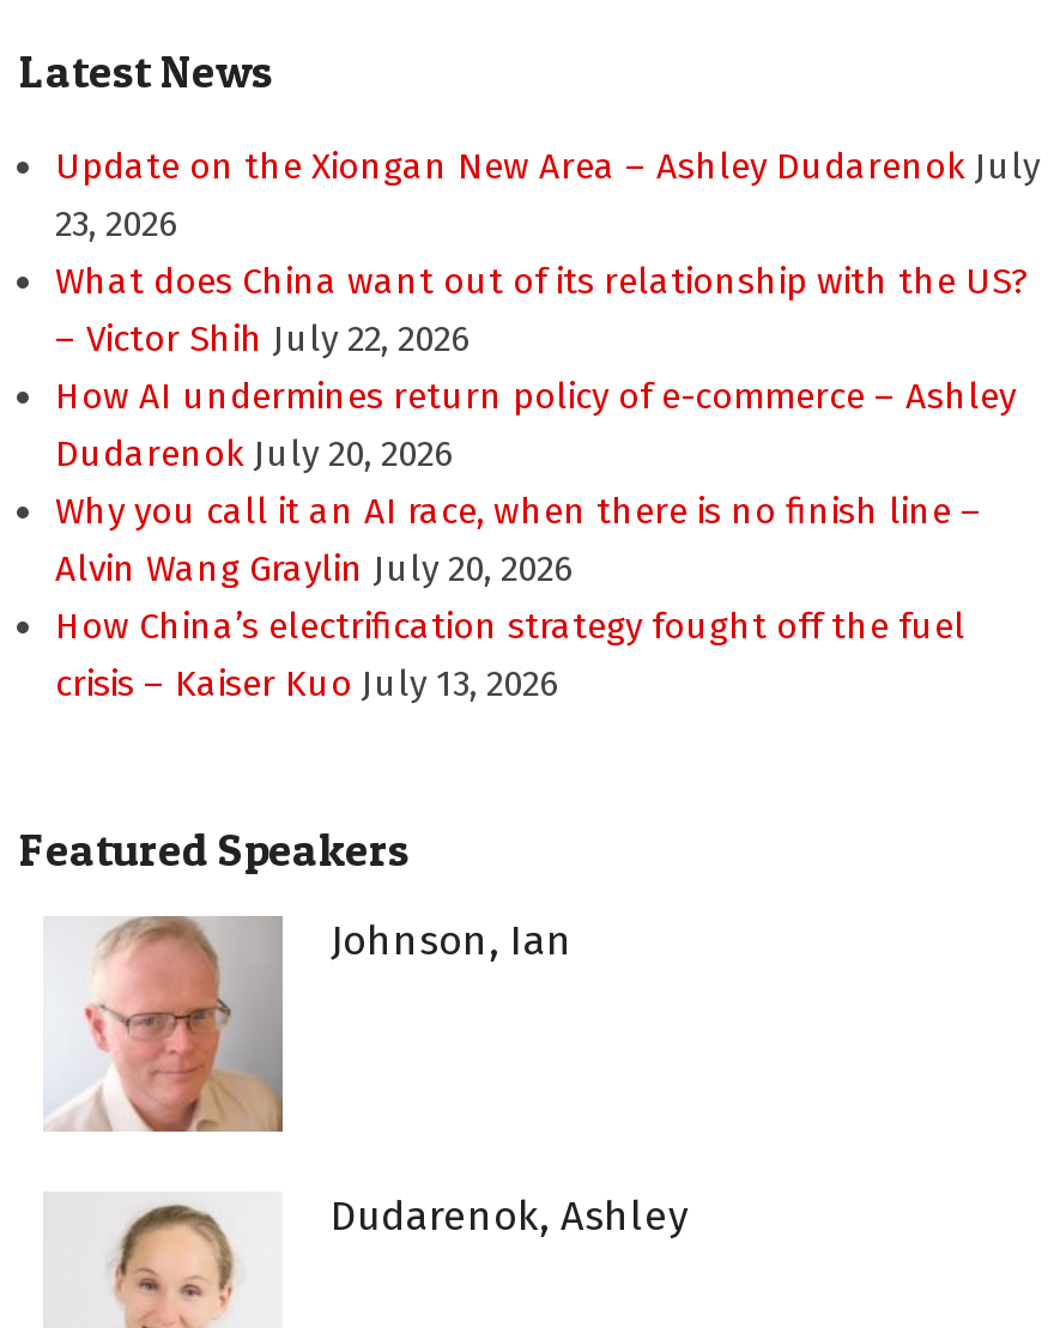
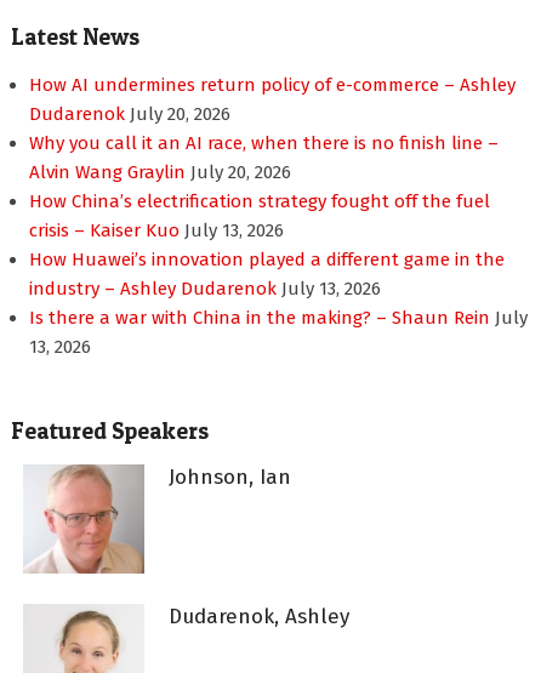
[55,145,1040,361] Update on the Xiongan New Area – Ashley Dudarenok July | 23, 2026 | What does China want out of its relationship with the US? | – Victor Shih July 22, 2026 -> none
moved [55,375,1016,706] -> [29,74,516,241]: How AI undermines return policy of e-commerce – Ashley | Dudarenok July 20, 2026 | Why you call it an AI race, when there is no finish line – | Alvin Wang Graylin July 20, 2026 | How China’s electrification strategy fought off the fuel | crisis – Kaiser Kuo July 13, 2026
none -> [29,249,528,358] How Huawei’s innovation played a different game in the | industry – Ashley Dudarenok July 13, 2026 | Is there a war with China in the making? – Shaun Rein July | 13, 2026

